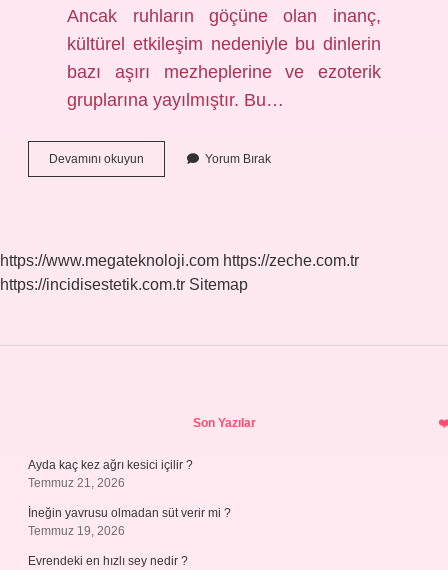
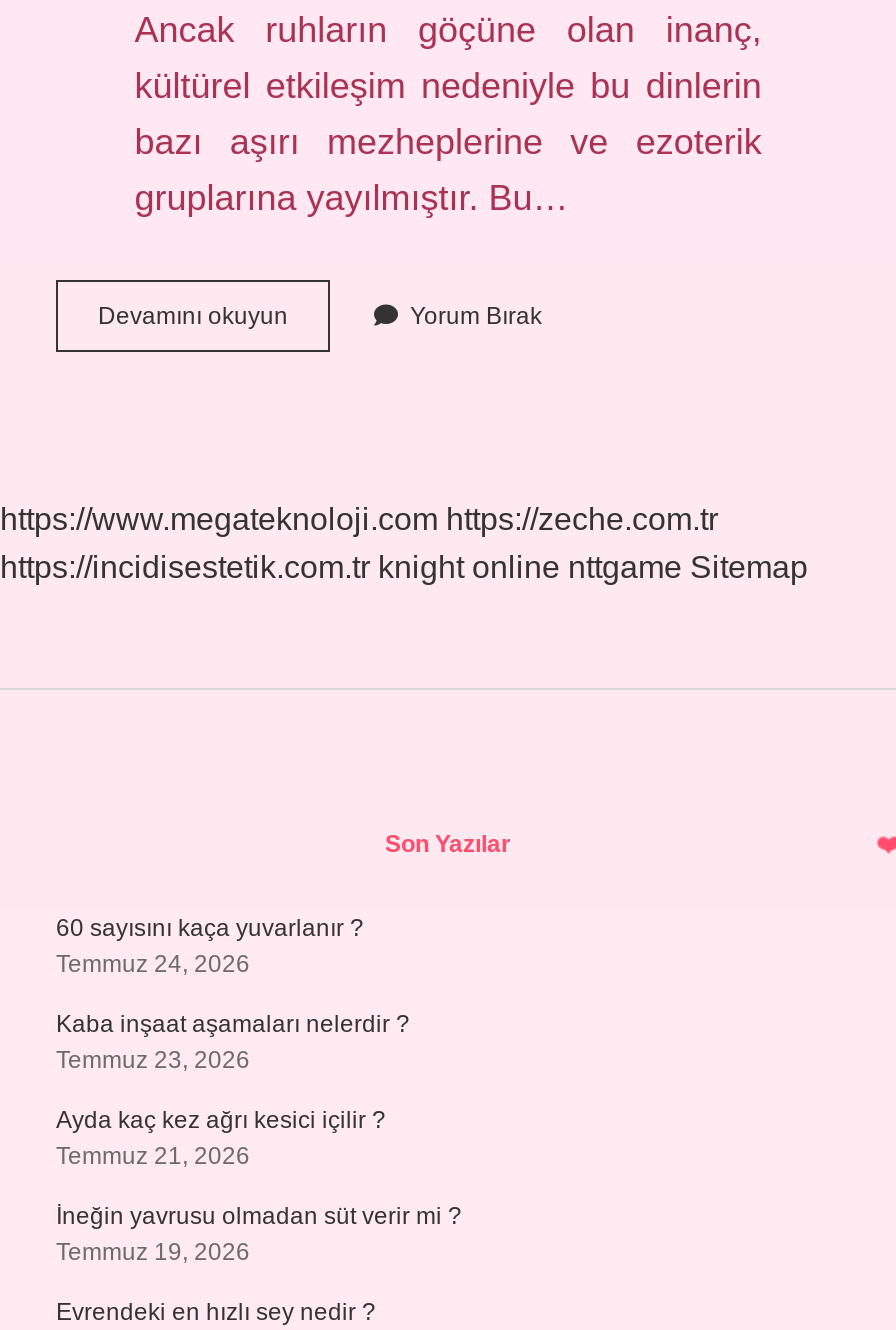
[0,276,248,293] https://incidisestetik.com.tr Sitemap -> [0,550,808,584] https://incidisestetik.com.tr knight online nttgame Sitemap
none -> [56,914,410,1074] 60 sayısını kaça yuvarlanır ? | Temmuz 24, 2026 | Kaba inşaat aşamaları nelerdir ? | Temmuz 23, 2026

